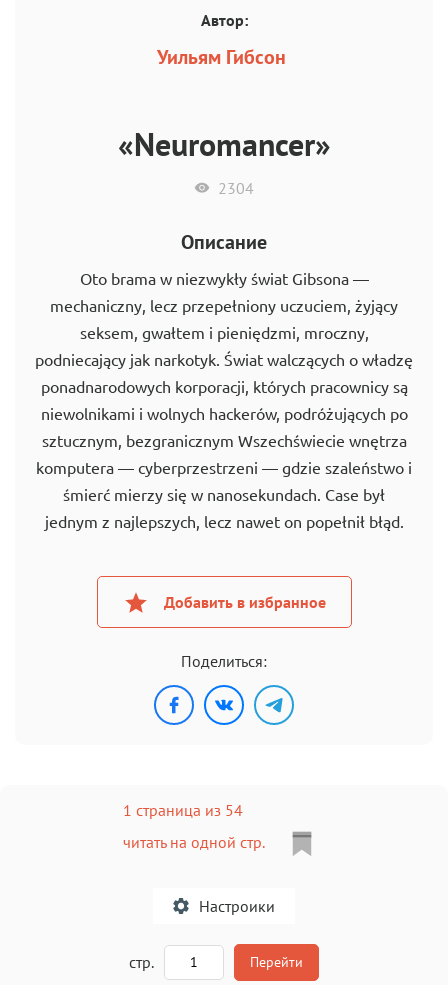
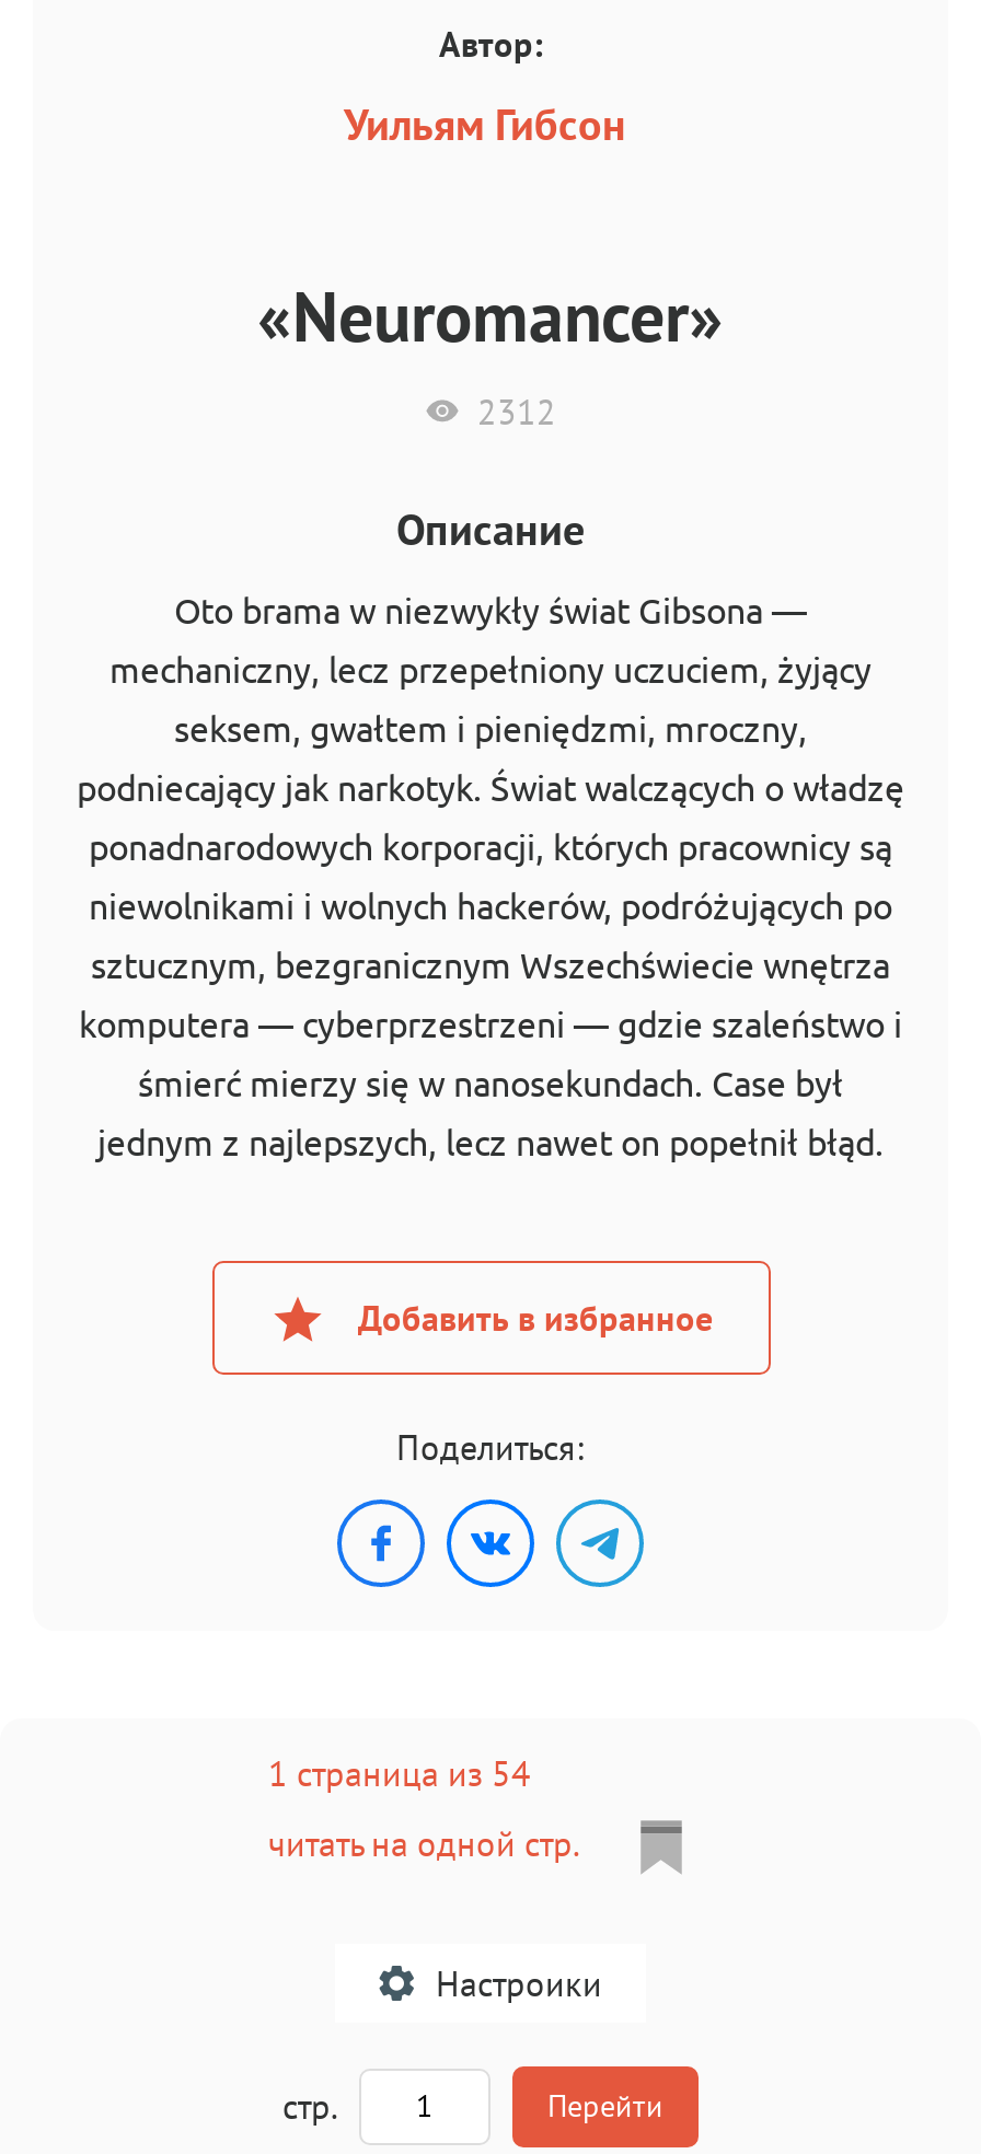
[218,178,254,198] 2304 -> [477,389,556,433] 2312

